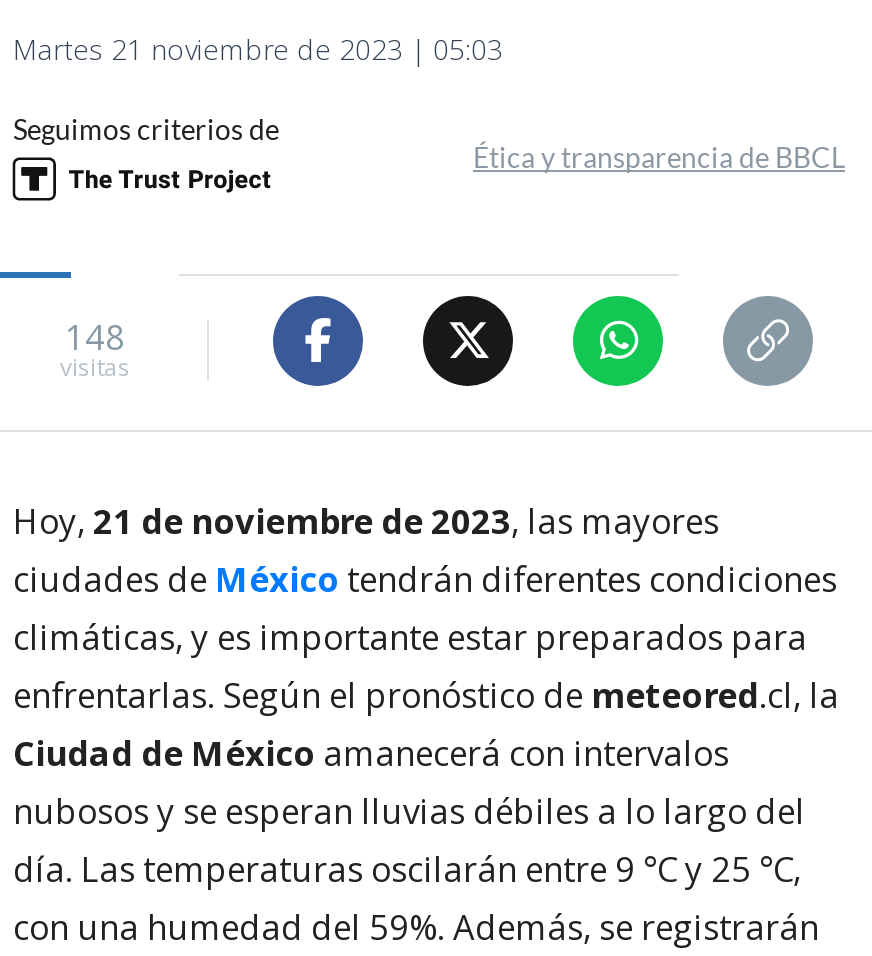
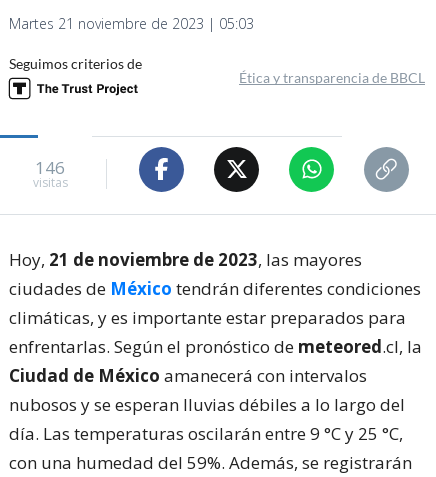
[65,315,125,361] 148 -> [35,156,65,179] 146

